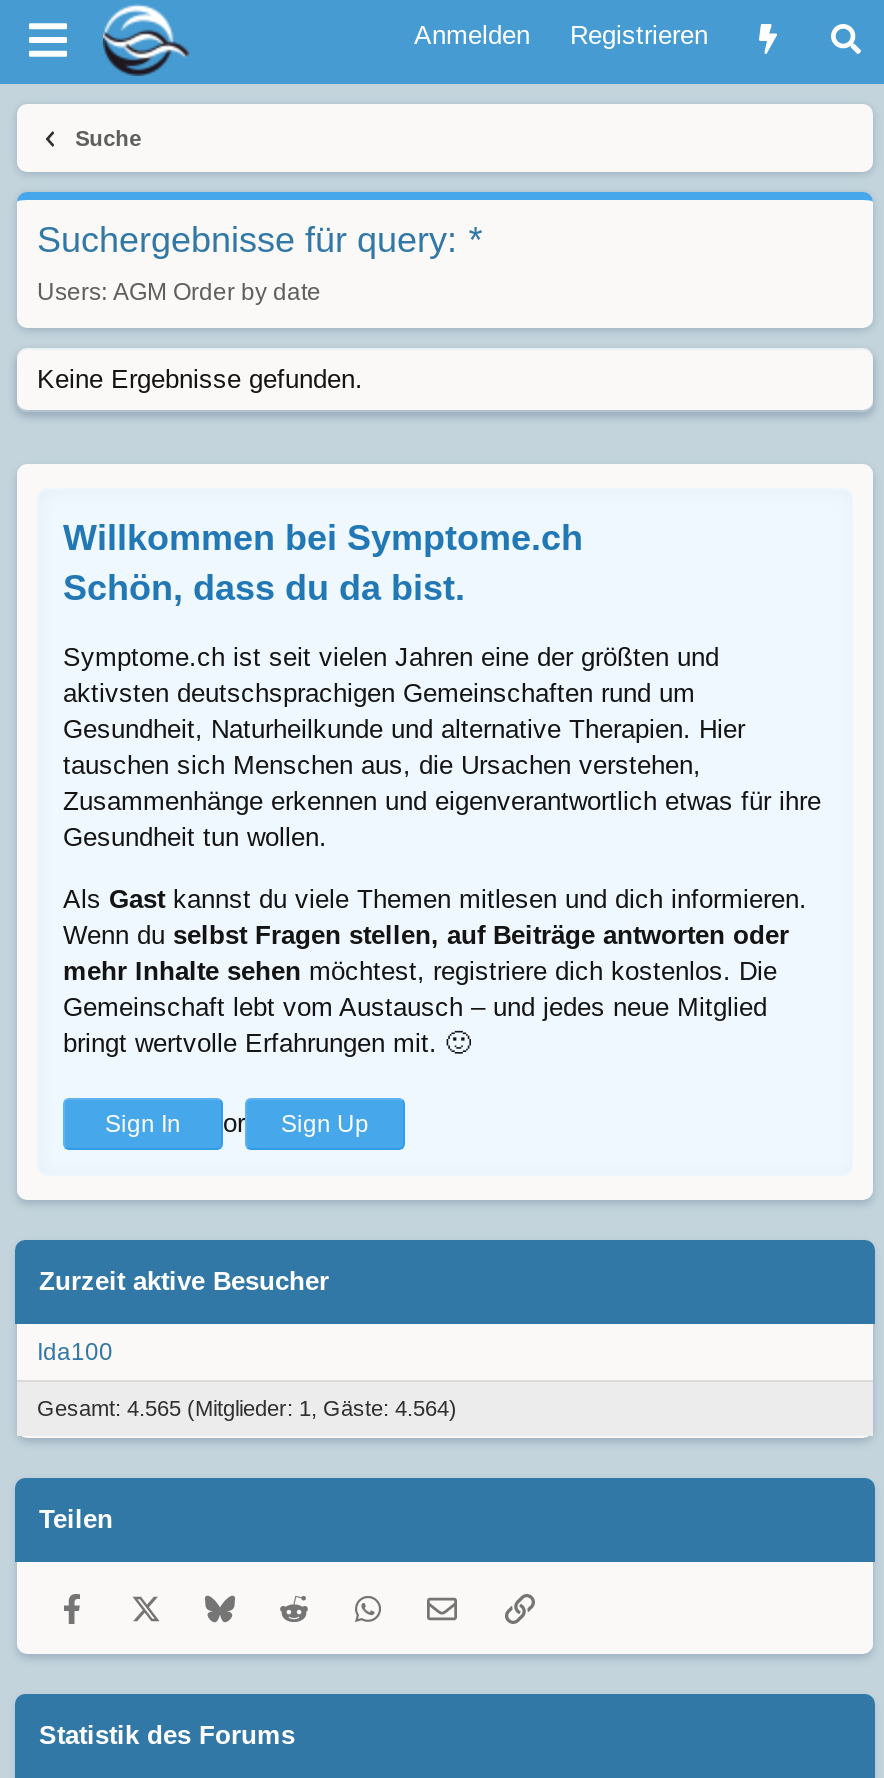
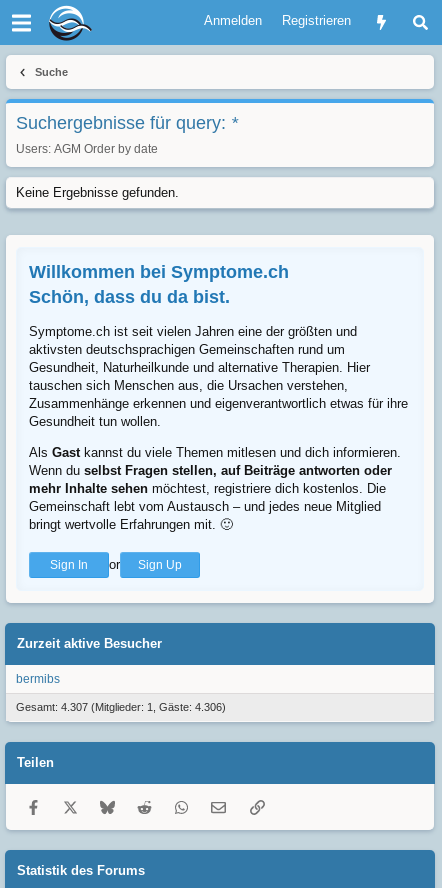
[37,1338,113,1366] Ida100 -> [16,672,60,686] bermibs
[37,1396,457,1420] Gesamt: 4.565 (Mitglieder: 1, Gäste: 4.564) -> [16,701,226,713] Gesamt: 4.307 (Mitglieder: 1, Gäste: 4.306)

